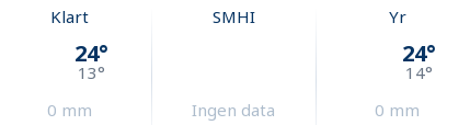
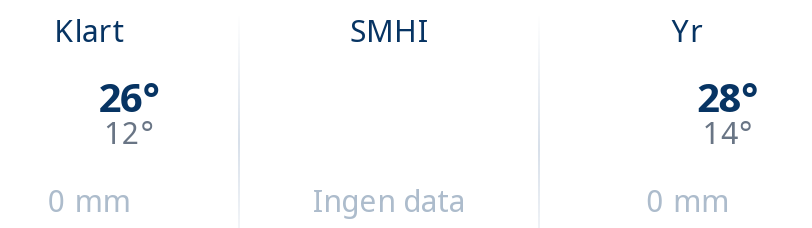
[75,38,109,68] 24° -> [98,70,160,124] 26°
[402,38,436,68] 24° -> [697,70,759,124] 28°
[78,61,105,83] 13° -> [104,112,154,152] 12°

